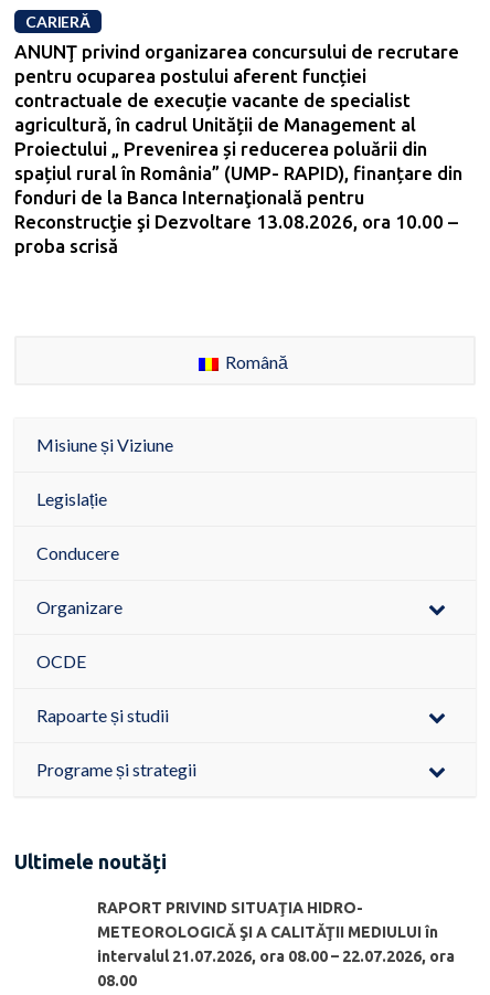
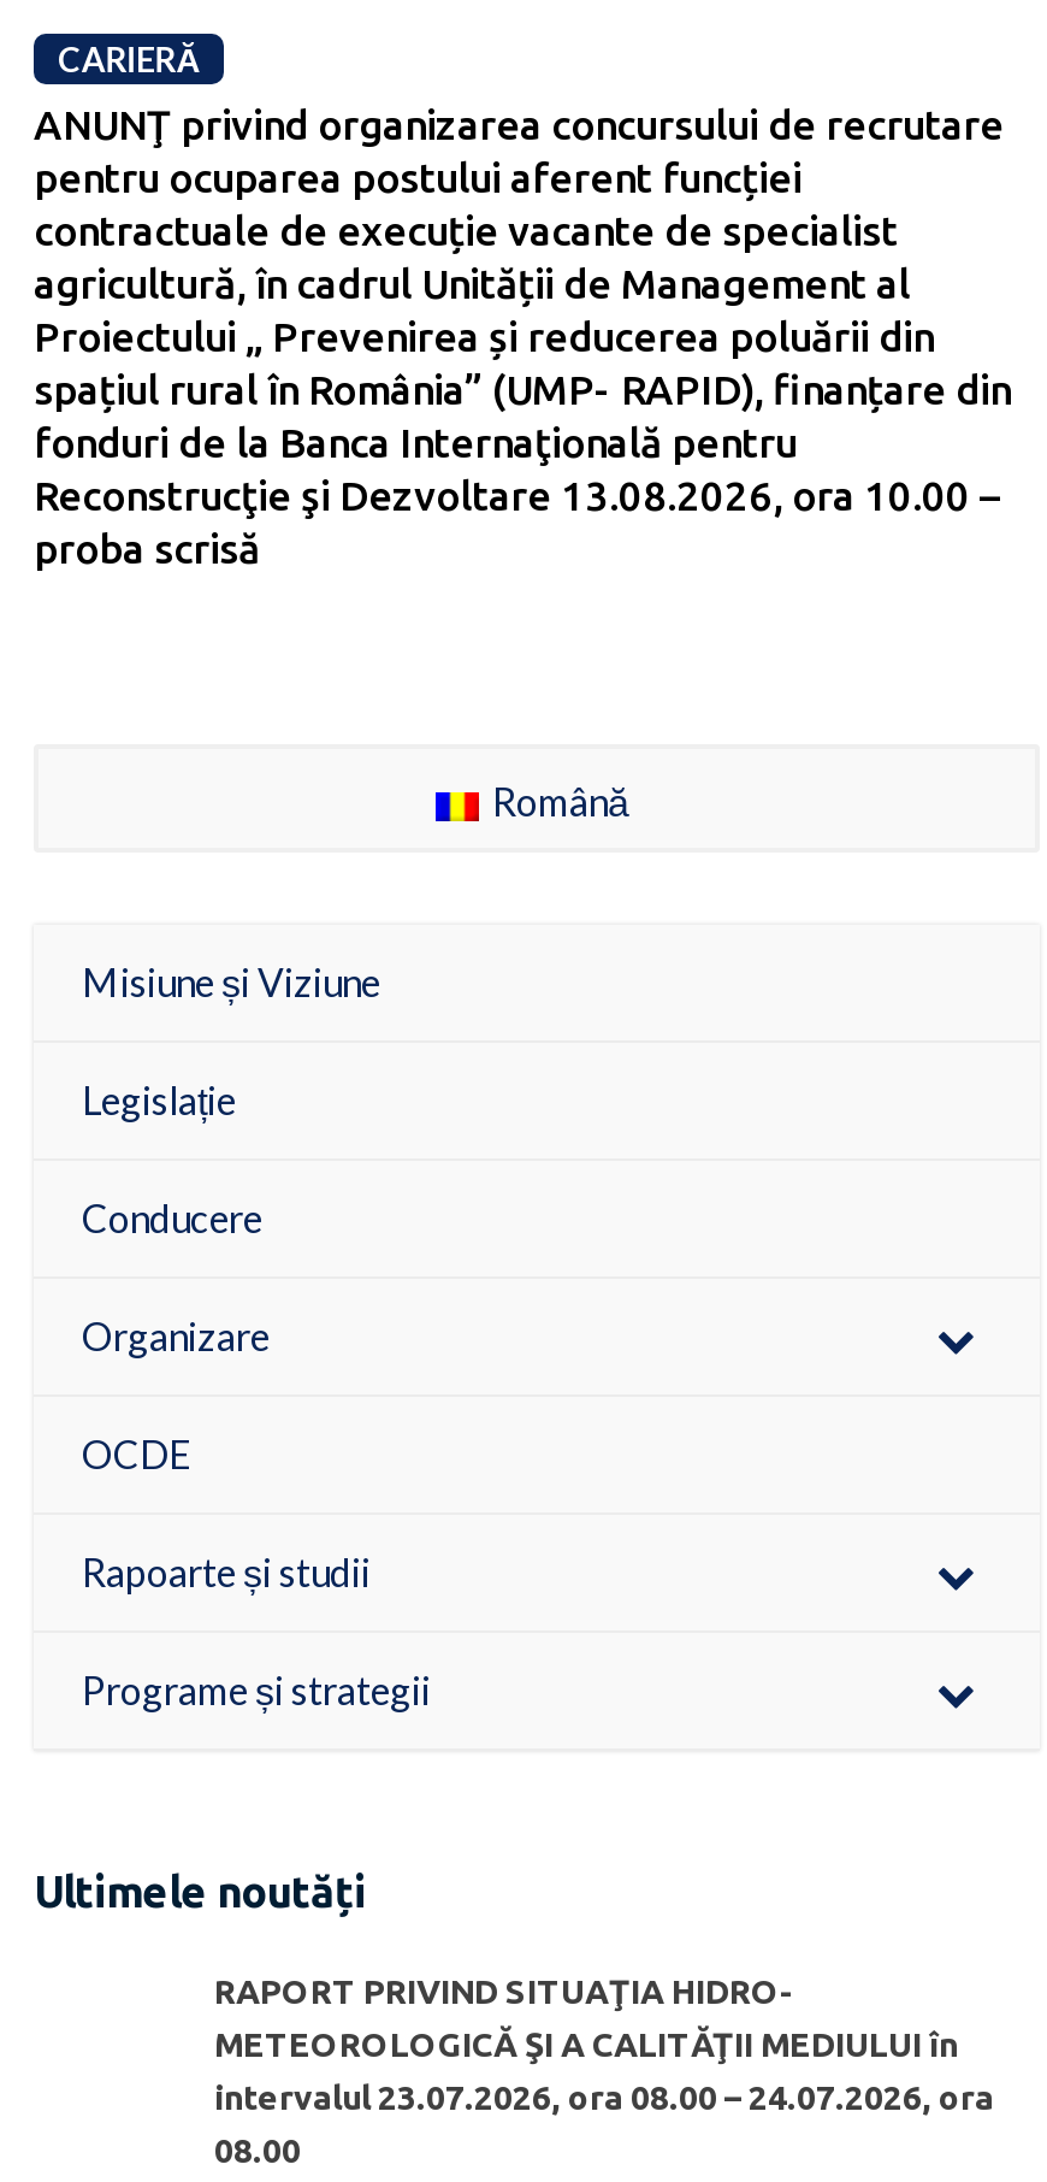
[97,948,455,965] intervalul 21.07.2026, ora 08.00 – 22.07.2026, ora -> [214,2078,994,2117] intervalul 23.07.2026, ora 08.00 – 24.07.2026, ora

